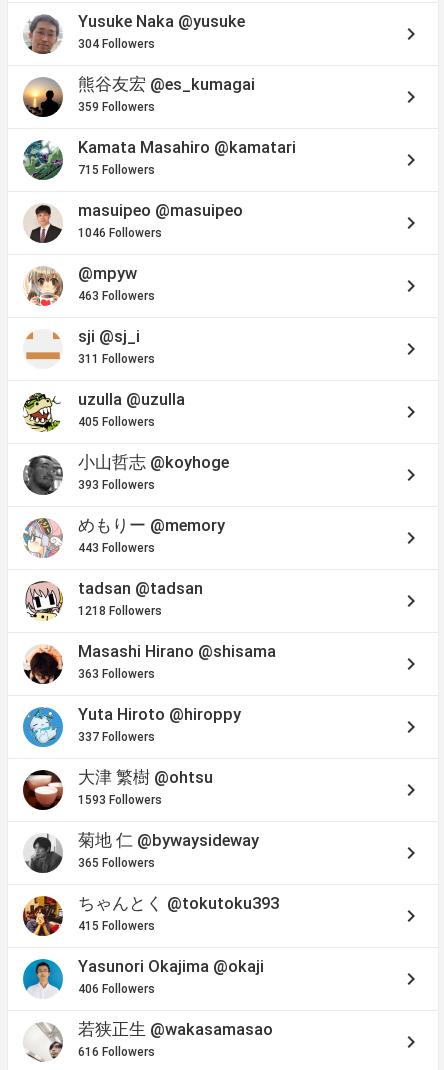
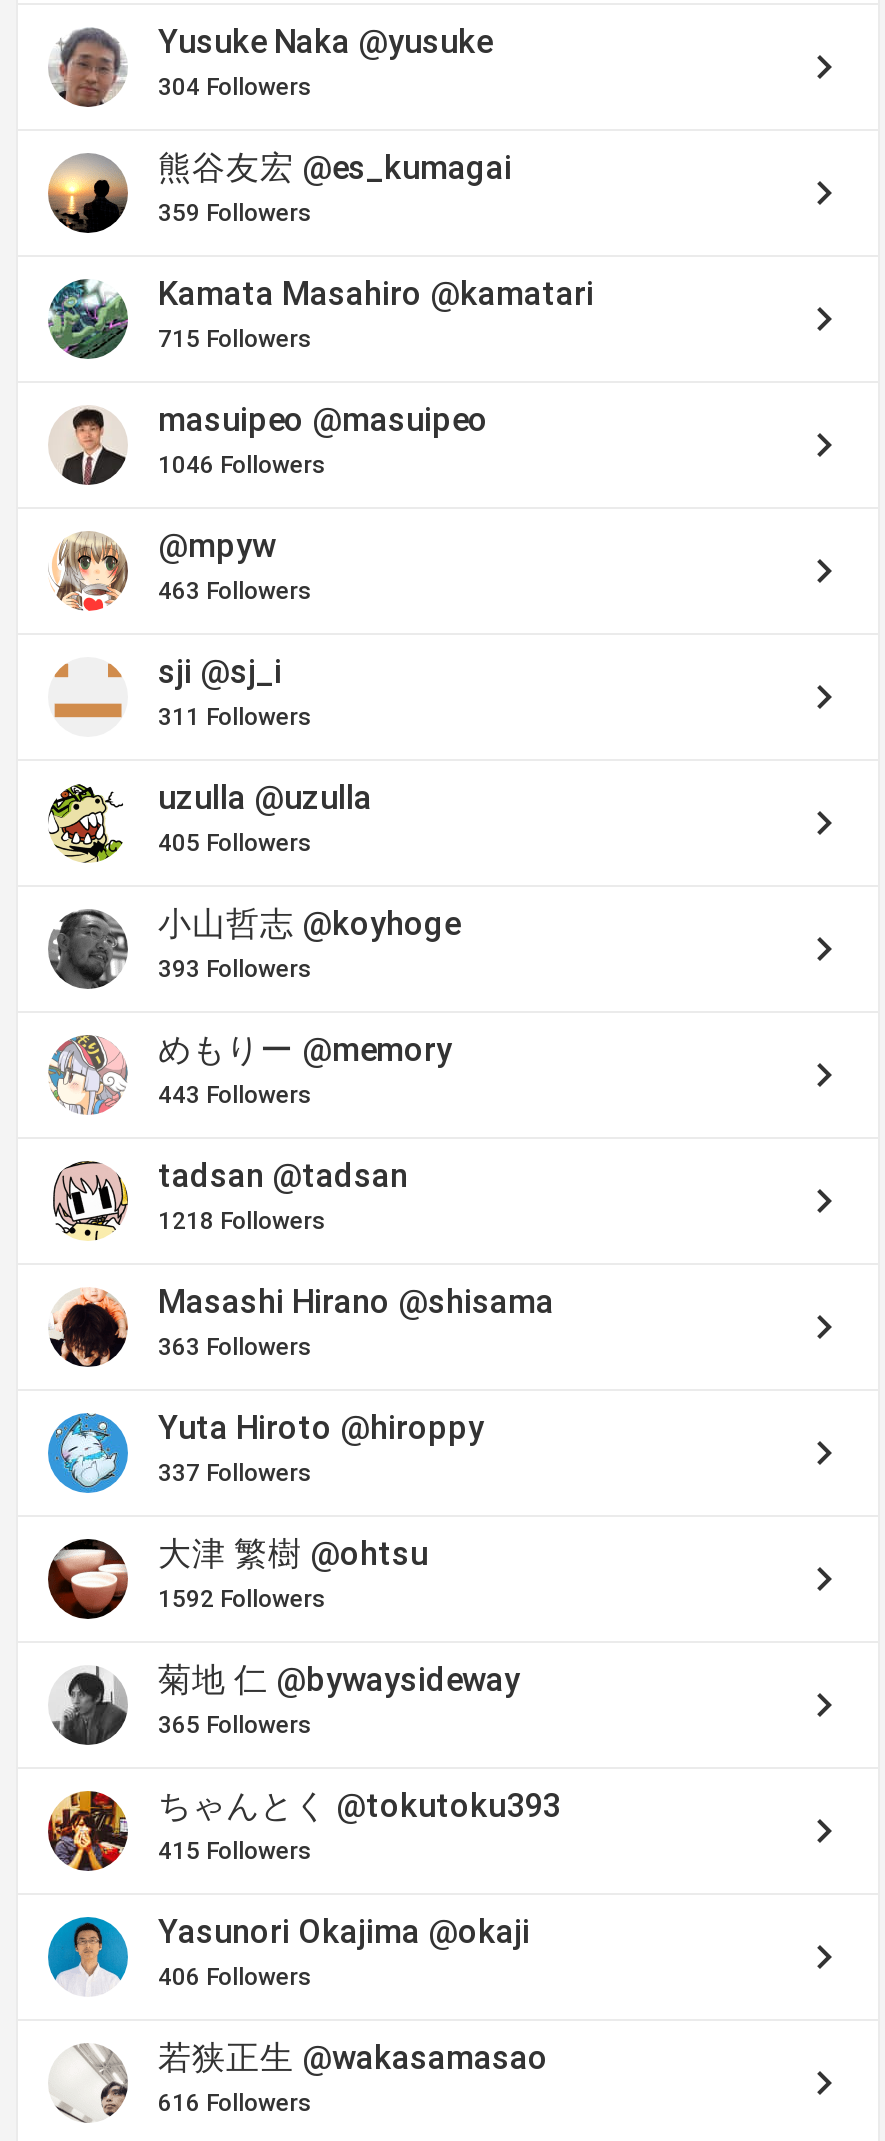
[78,793,162,807] 1593 Followers -> [158,1585,326,1613] 1592 Followers

